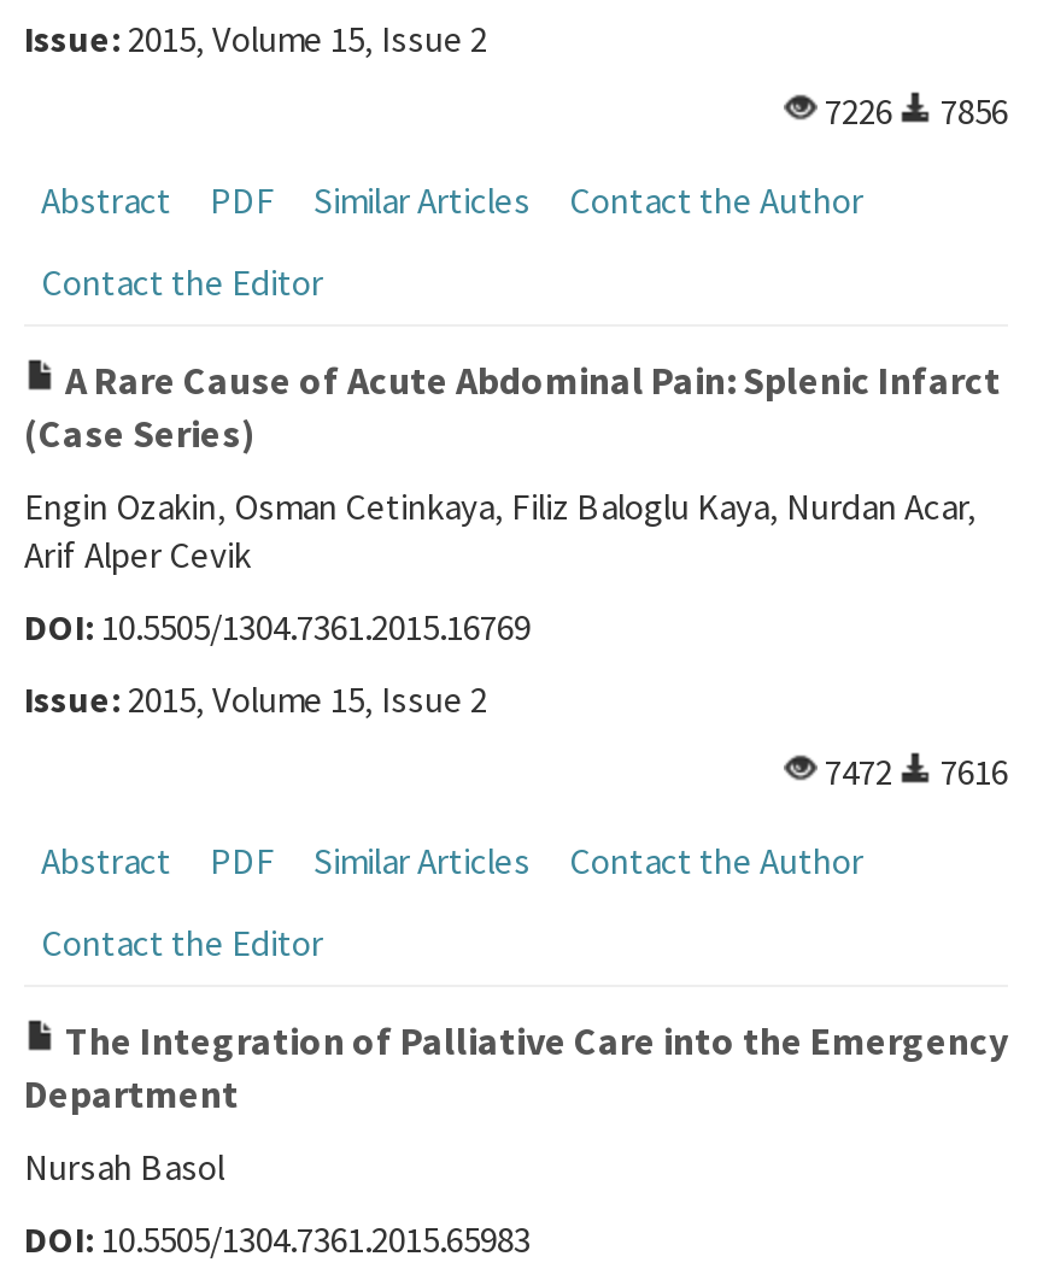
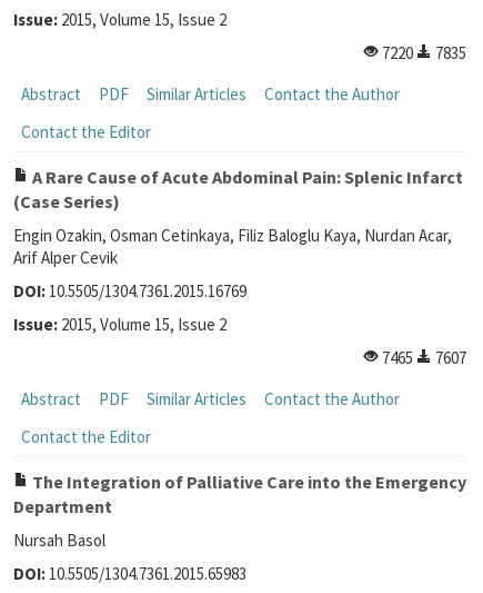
[818,88,900,134] 7226 -> [379,43,416,64] 7220
[933,88,1008,134] 7856 -> [432,43,466,64] 7835
[818,749,900,795] 7472 -> [379,347,416,368] 7465
[933,749,1008,795] 7616 -> [432,347,466,368] 7607

